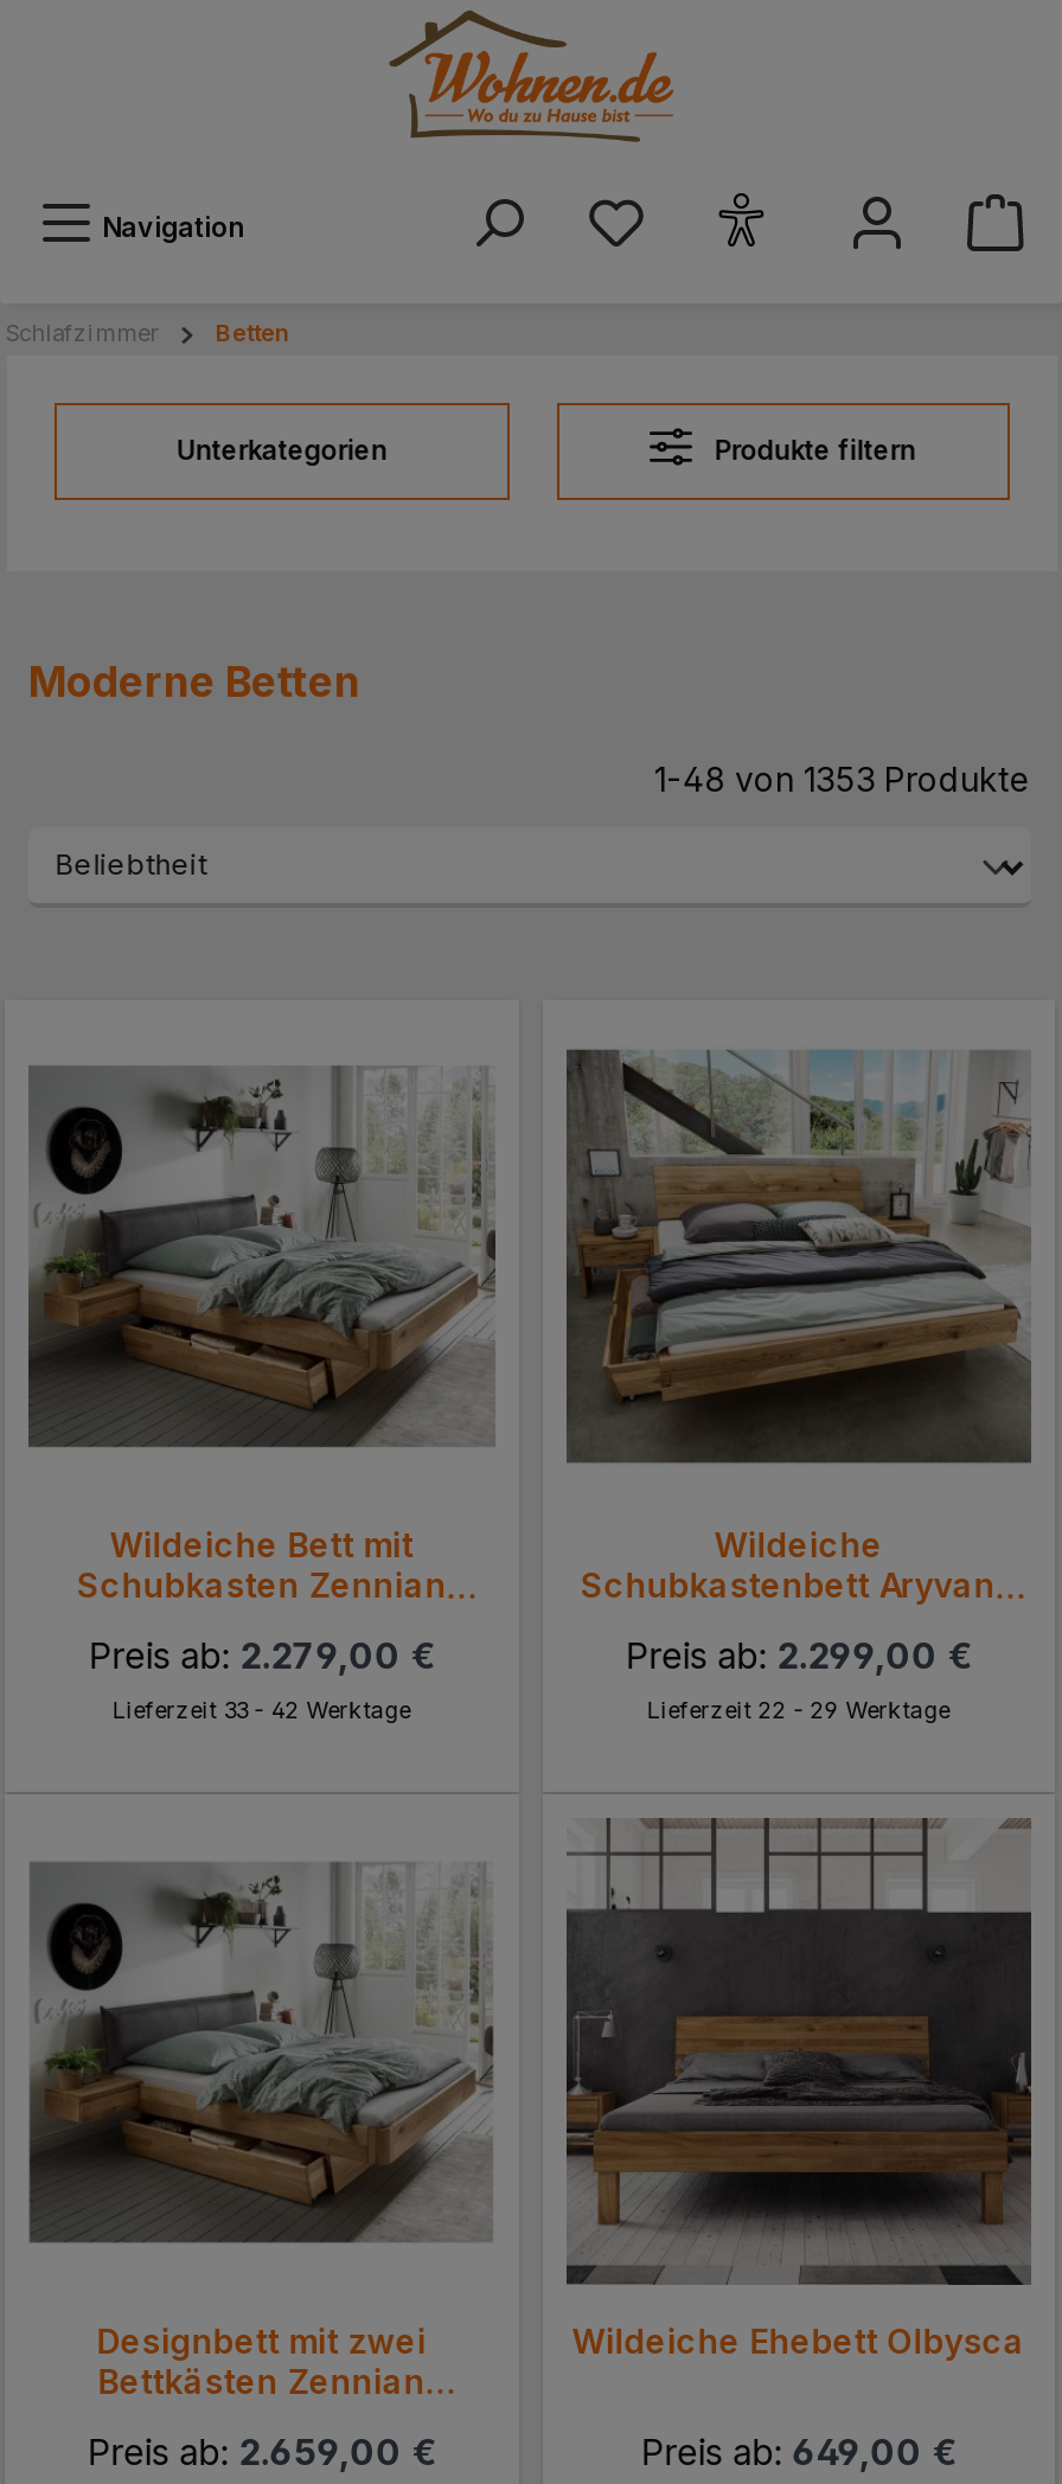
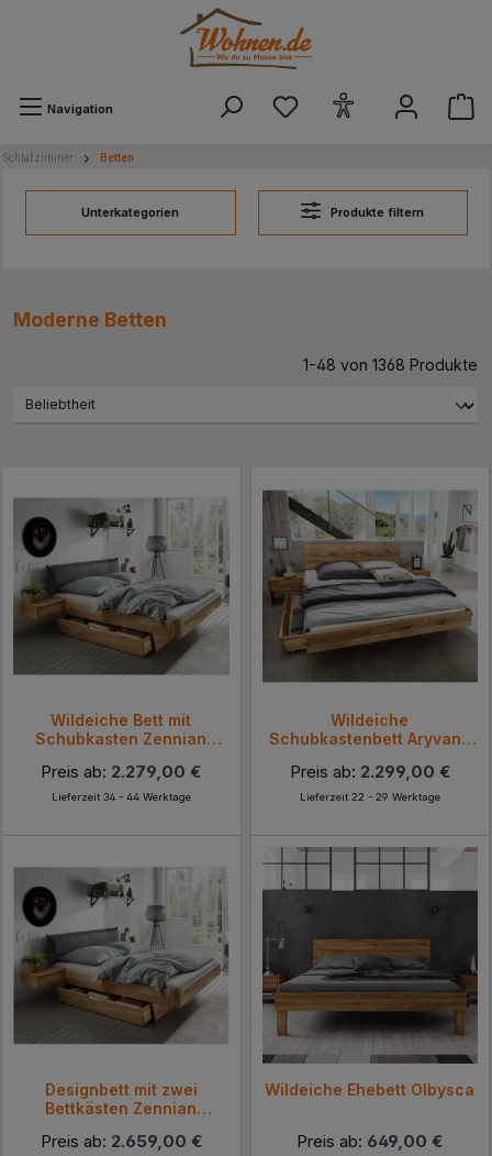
[654,759,1031,799] 1-48 von 1353 Produkte -> [303,355,478,374] 1-48 von 1368 Produkte
[112,1698,411,1724] Lieferzeit 33 - 42 Werktage -> [51,791,191,803] Lieferzeit 34 - 44 Werktage

